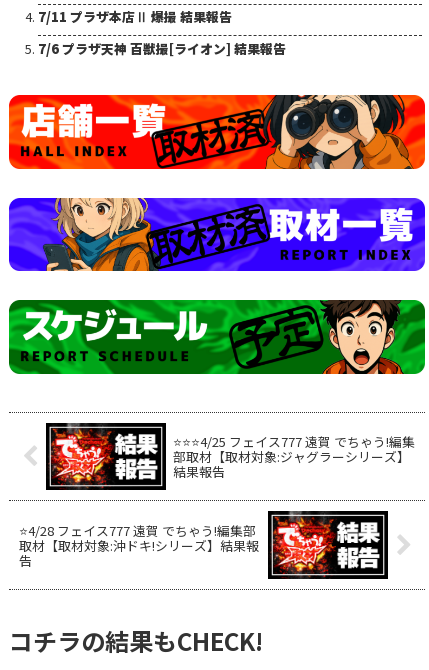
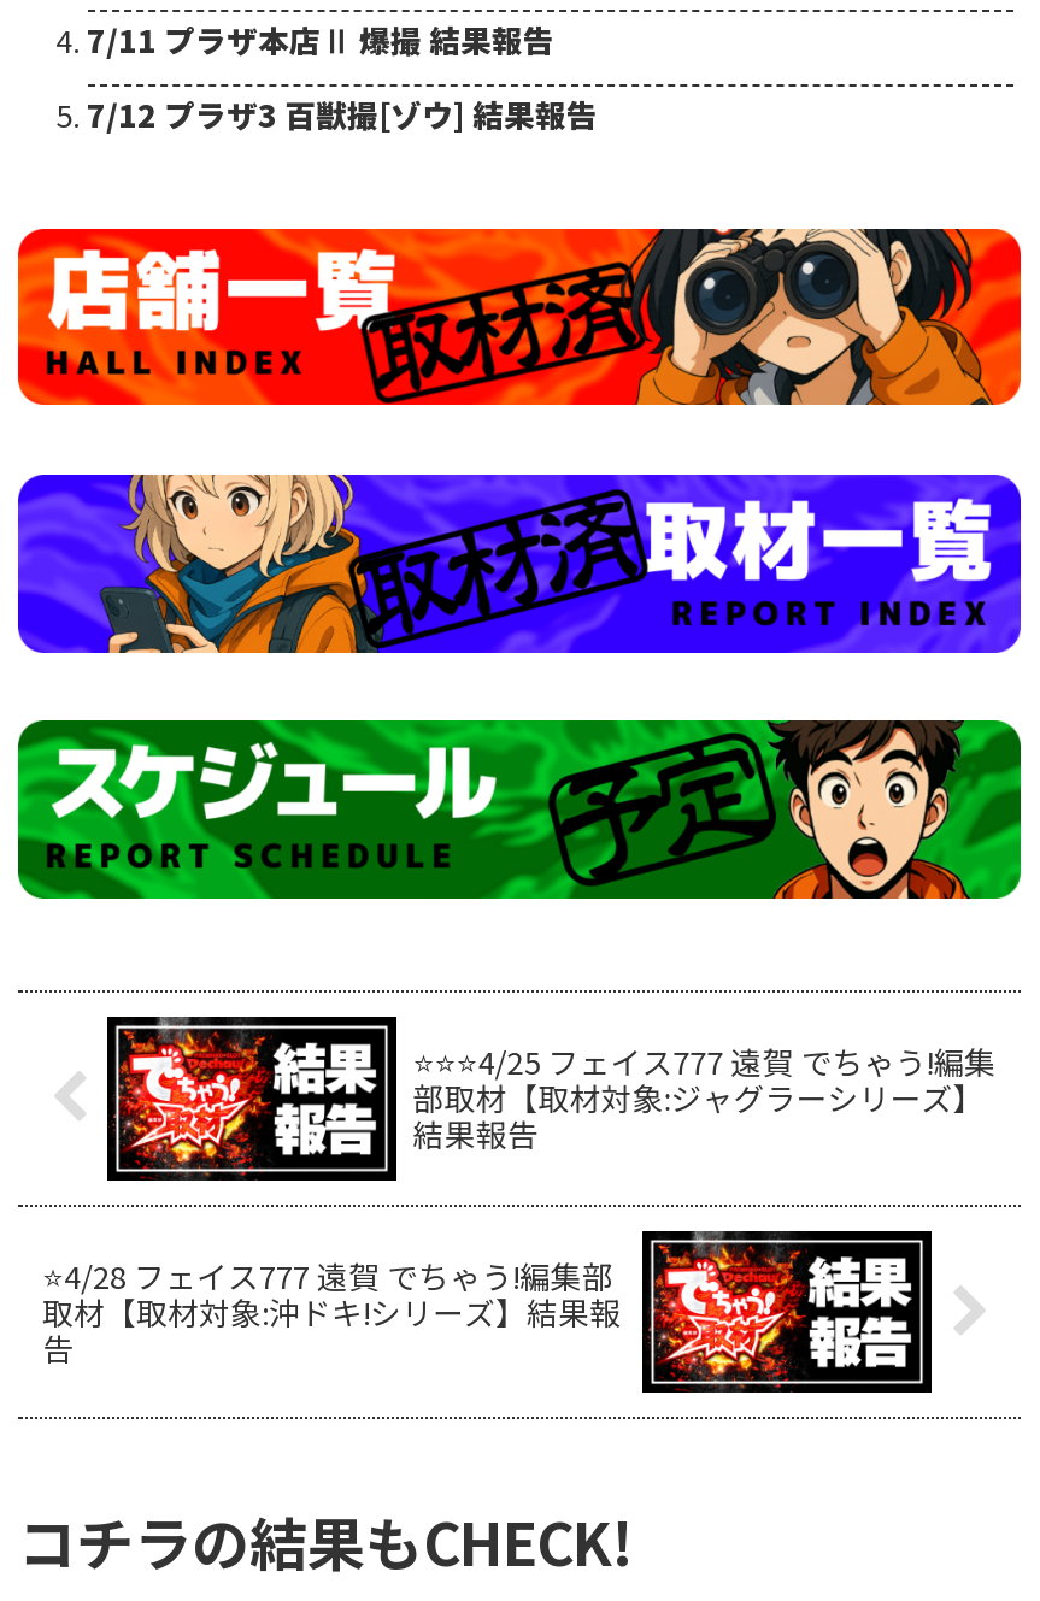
[37,39,285,58] 7/6 プラザ天神 百獣撮[ライオン] 結果報告 -> [87,92,598,138] 7/12 プラザ3 百獣撮[ゾウ] 結果報告

